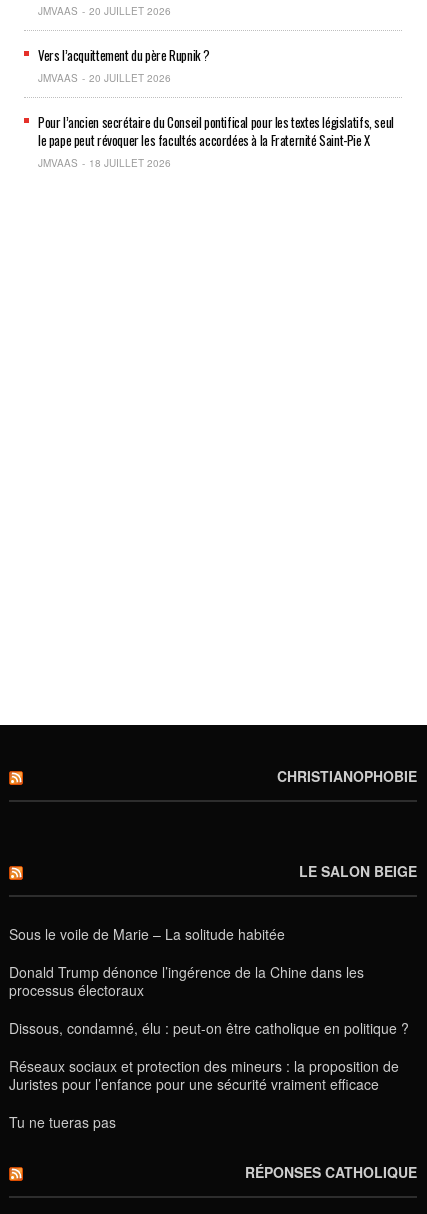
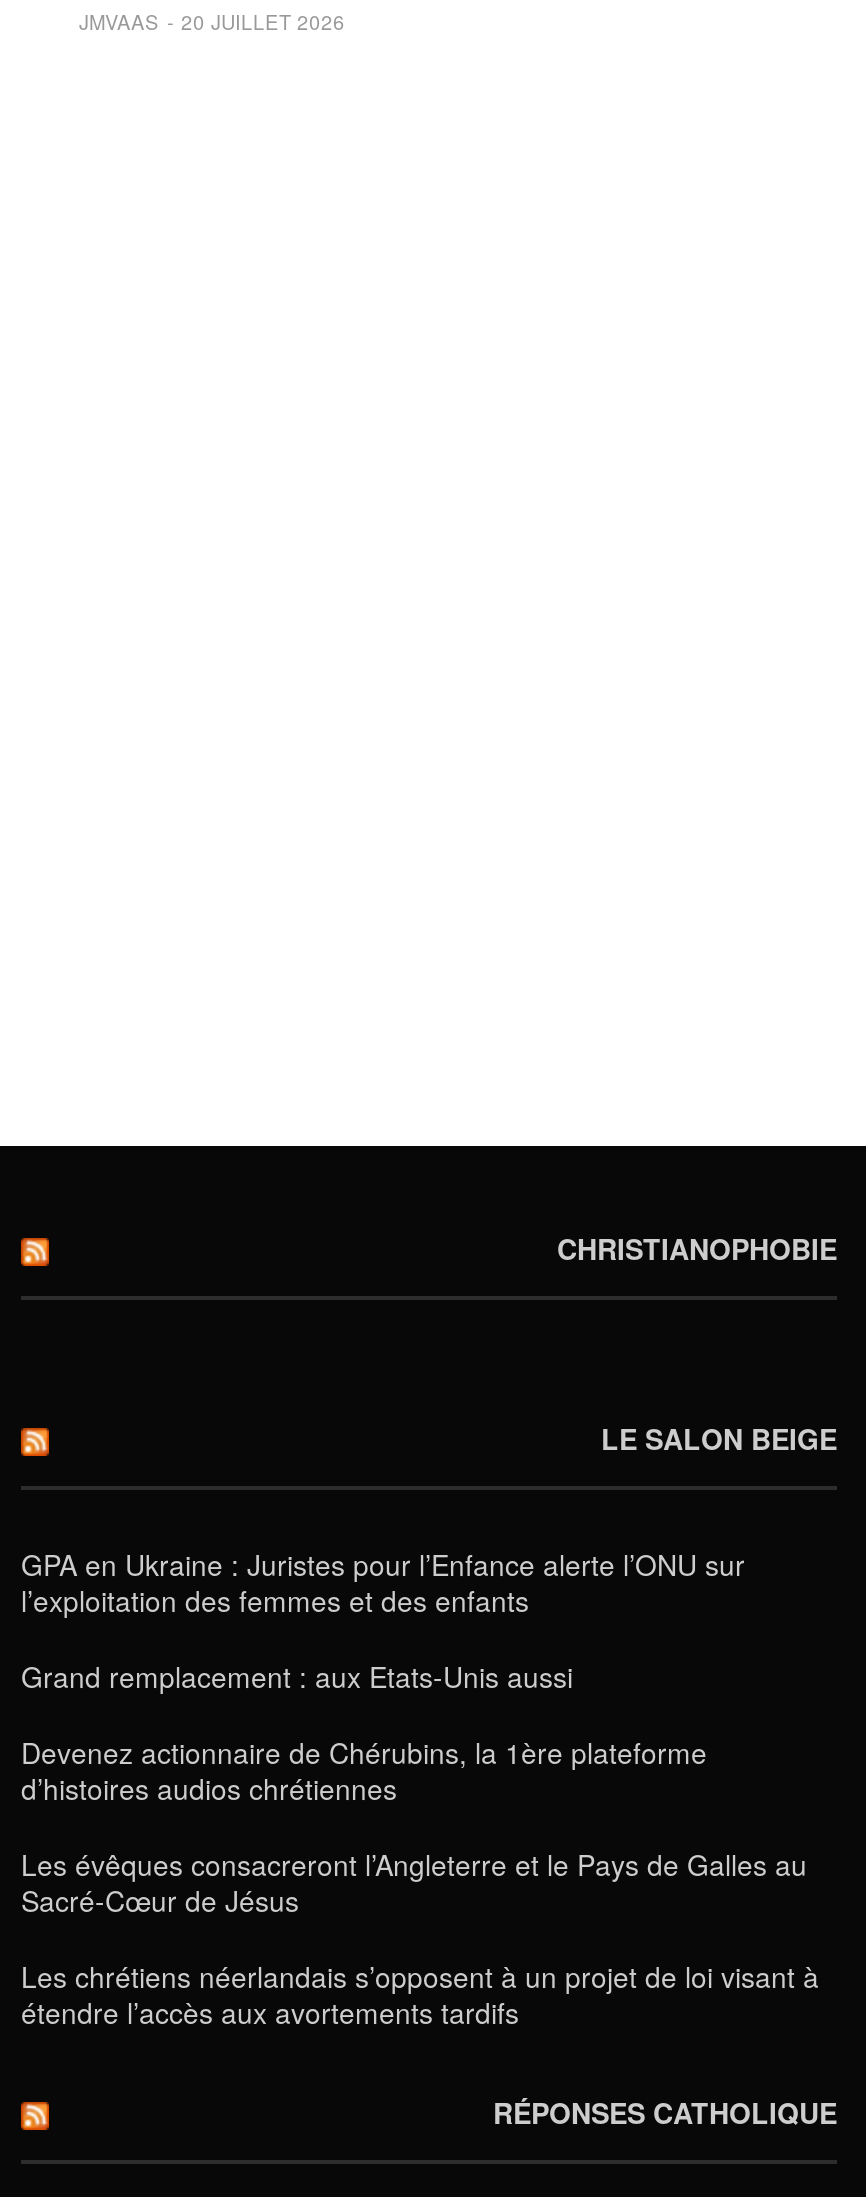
[38,45,394,170] Vers l’acquittement du père Rupnik ? | JMVAAS | 20 JUILLET 2026 | Pour l’ancien secrétaire du Conseil pontifical pour les textes législatifs, seul | le pape peut révoquer les facultés accordées à la Fraternité Saint-Pie X | JMVAAS | 18 JUILLET 2026 -> none
moved [277,766,417,881] -> [557,1228,837,1458]: CHRISTIANOPHOBIE | LE SALON BEIGE
[9,924,285,944] Sous le voile de Marie – La solitude habitée -> [21,1544,745,1620] GPA en Ukraine : Juristes pour l’Enfance alerte l’ONU sur | l’exploitation des femmes et des enfants
[9,962,364,1000] Donald Trump dénonce l’ingérence de la Chine dans les | processus électoraux -> [21,1656,573,1696] Grand remplacement : aux Etats-Unis aussi
[9,1018,409,1038] Dissous, condamné, élu : peut-on être catholique en politique ? -> [21,1732,707,1808] Devenez actionnaire de Chérubins, la 1ère plateforme | d’histoires audios chrétiennes
[9,1056,399,1094] Réseaux sociaux et protection des mineurs : la proposition de | Juristes pour l’enfance pour une sécurité vraiment efficace -> [21,1844,807,1920] Les évêques consacreront l’Angleterre et le Pays de Galles au | Sacré-Cœur de Jésus
[9,1112,116,1132] Tu ne tueras pas -> [21,1956,819,2032] Les chrétiens néerlandais s’opposent à un projet de loi visant à | étendre l’accès aux avortements tardifs

